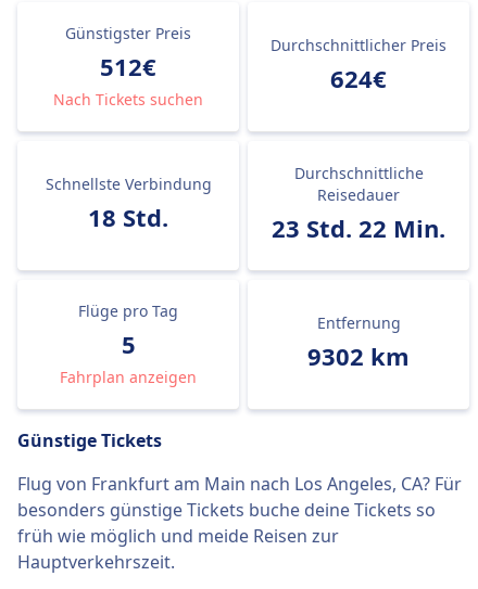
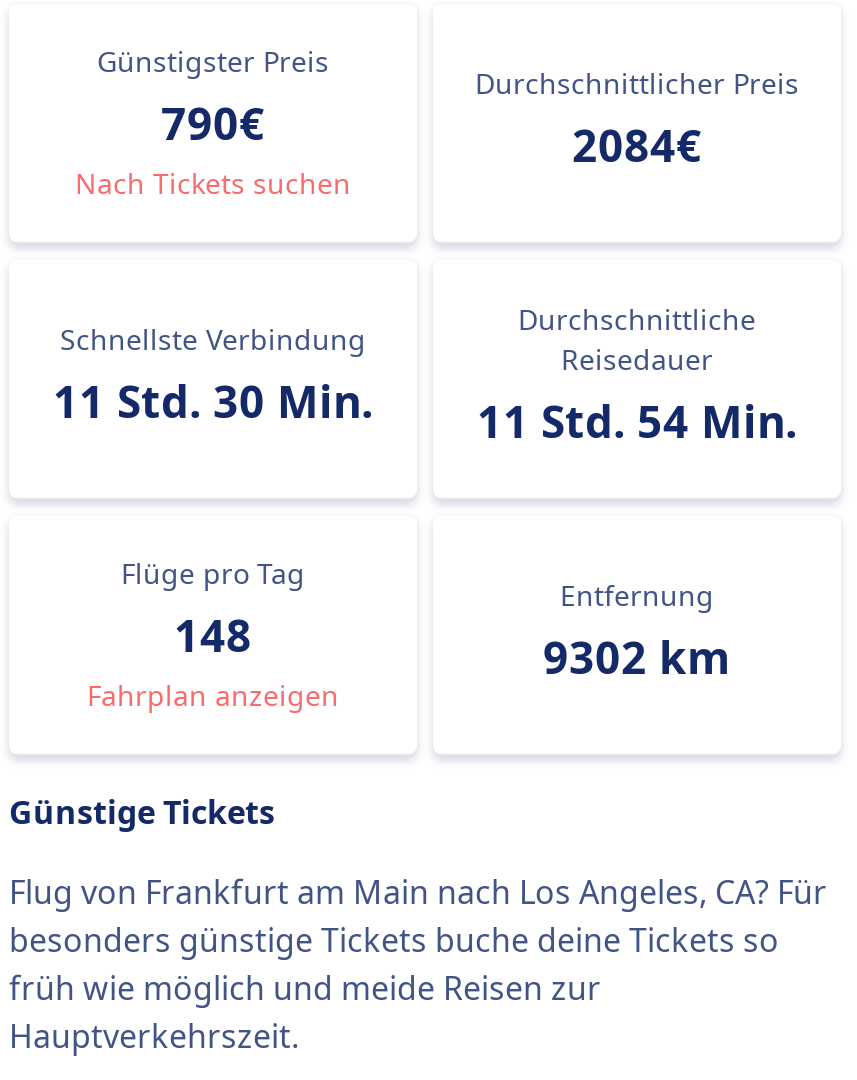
[100,50,156,82] 512€ -> [161,92,265,152] 790€
[330,62,387,94] 624€ -> [572,114,702,174] 2084€
[88,201,168,233] 18 Std. -> [53,370,373,430] 11 Std. 30 Min.
[272,212,445,244] 23 Std. 22 Min. -> [477,390,797,450] 11 Std. 54 Min.
[121,328,135,360] 5 -> [174,604,252,664] 148

